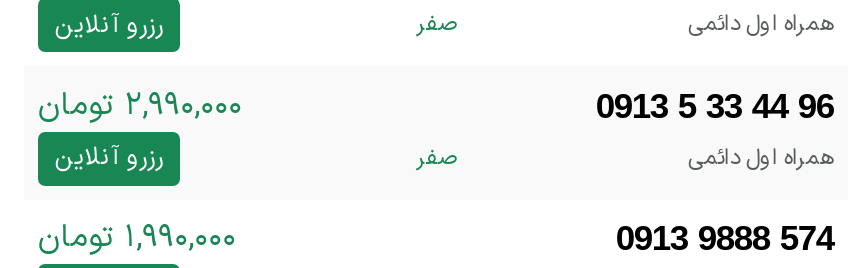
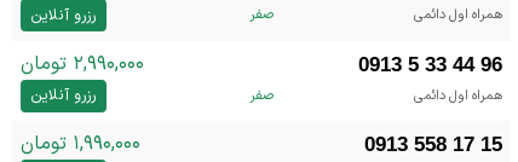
[616,219,834,259] 0913 9888 574 -> [364,132,502,156] 0913 558 17 15

